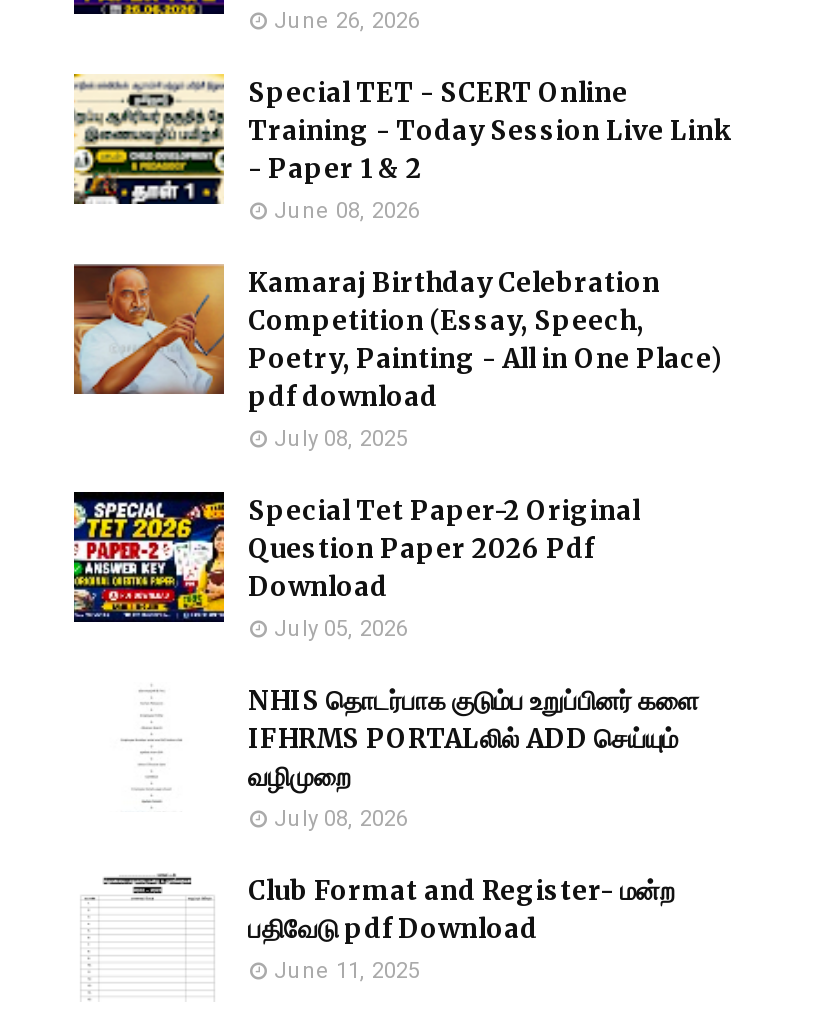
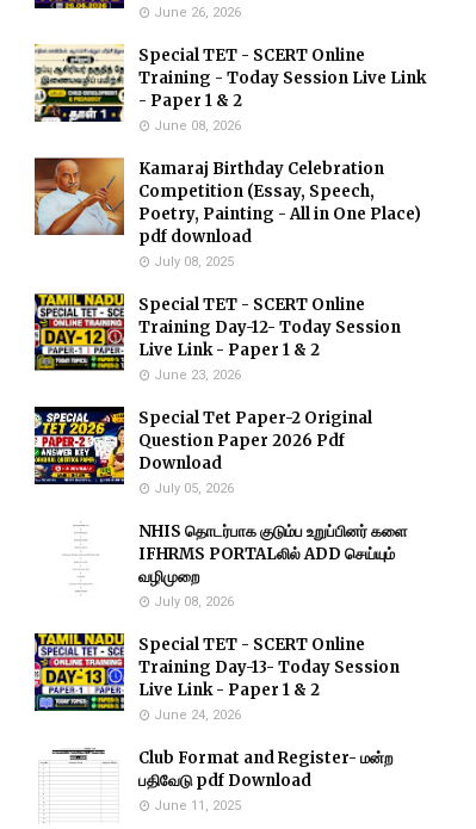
none -> [33,293,401,383] [image] | Special TET - SCERT Online | Training Day-12- Today Session | Live Link - Paper 1 & 2 | June 23, 2026
none -> [33,632,400,723] [image] | Special TET - SCERT Online | Training Day-13- Today Session | Live Link - Paper 1 & 2 | June 24, 2026

